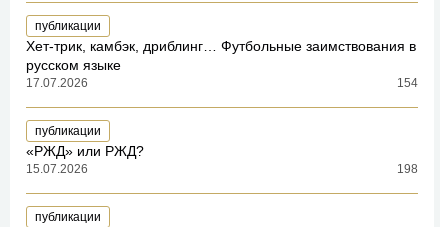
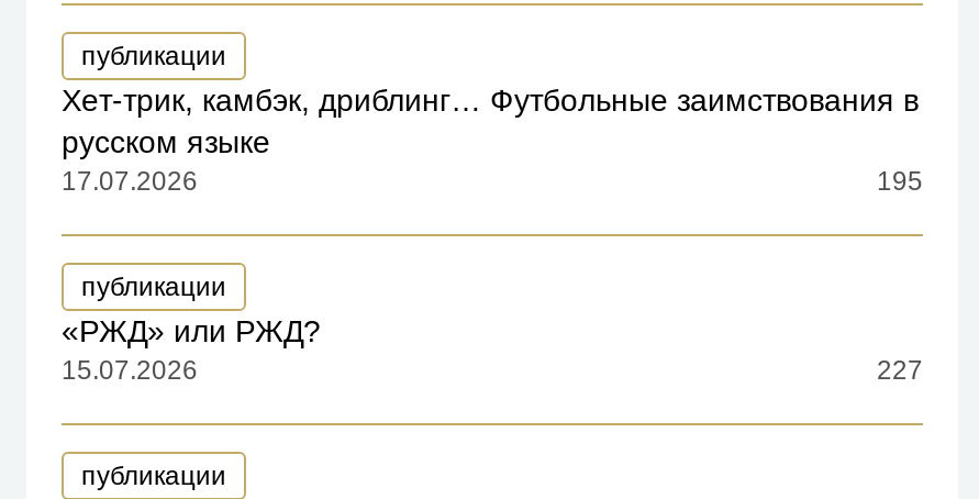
[397,76,418,90] 154 -> [877,167,923,198] 195
[397,162,418,176] 198 -> [877,356,923,387] 227

